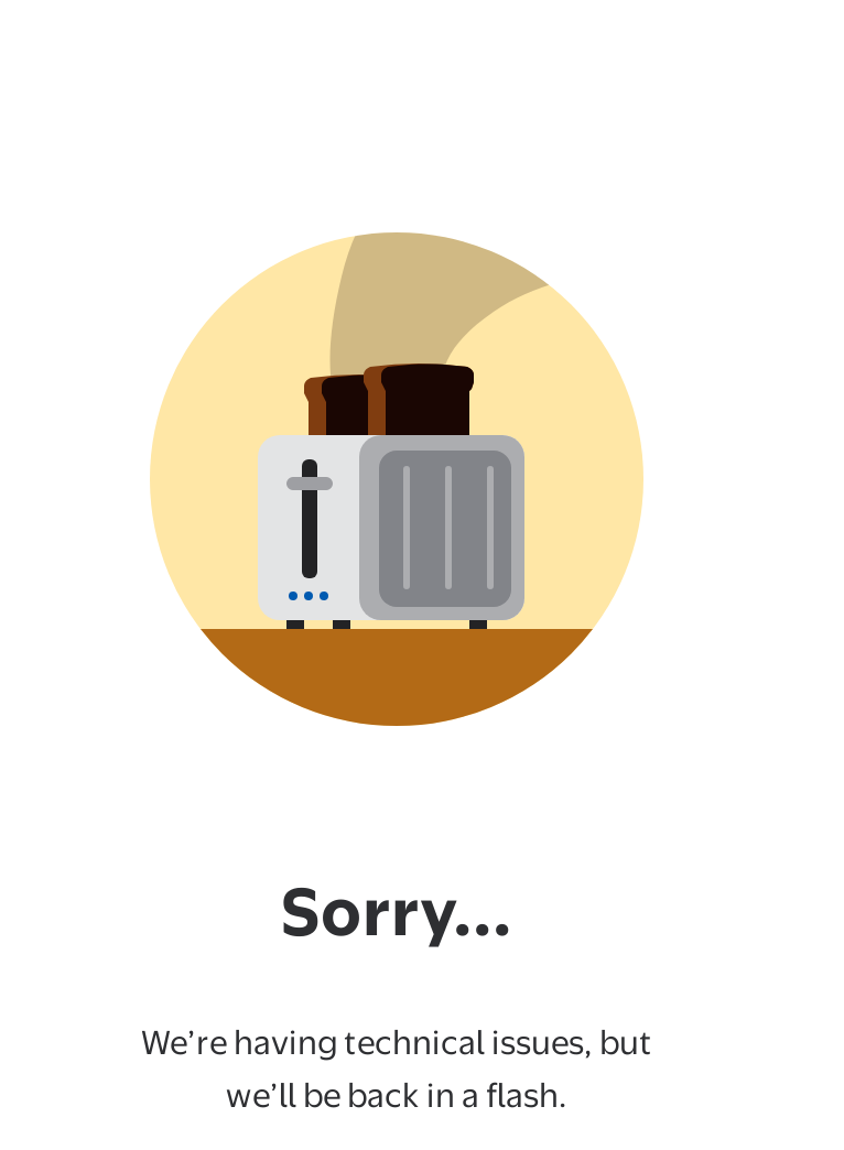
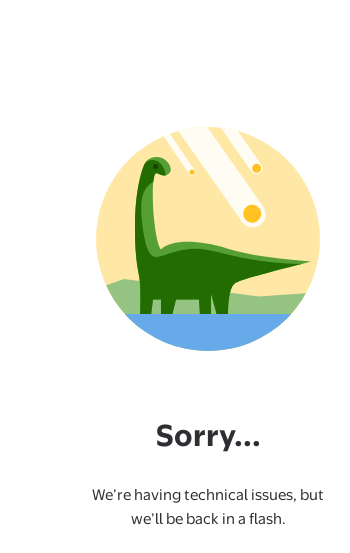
[174,232,617,728] [image] -> [106,128,310,352] [image]

